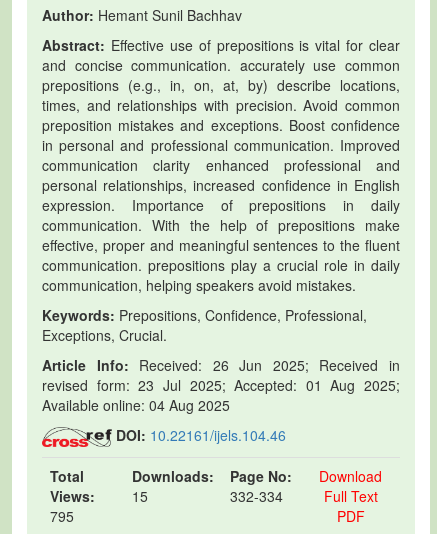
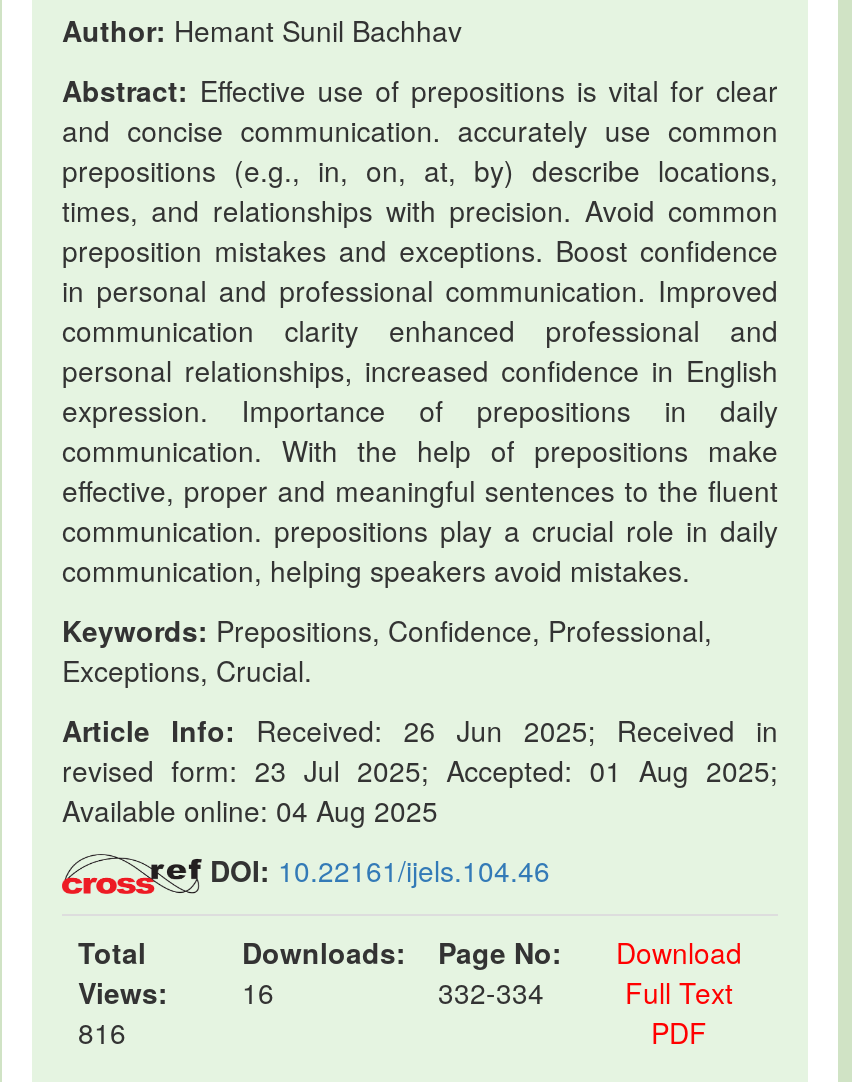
[50,486,148,506] Views: 15 -> [78,971,274,1011] Views: 16
[50,506,74,526] 795 -> [78,1011,126,1051] 816

